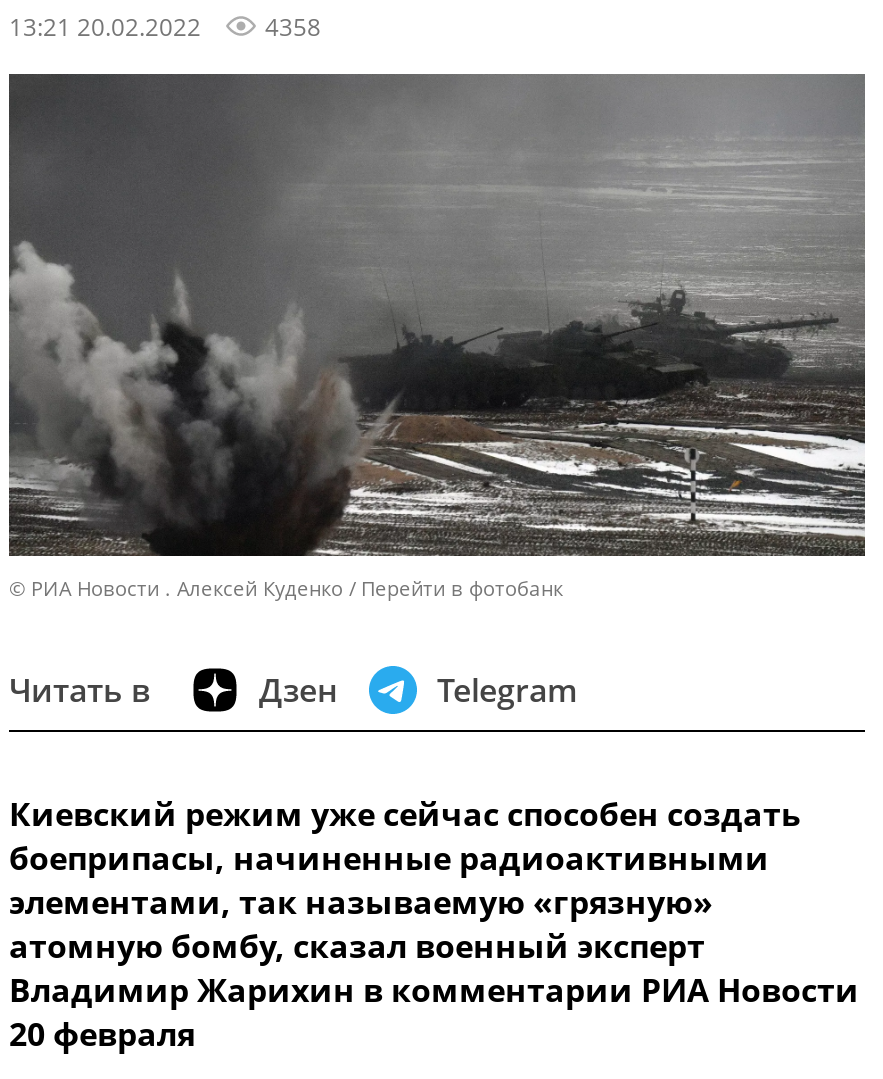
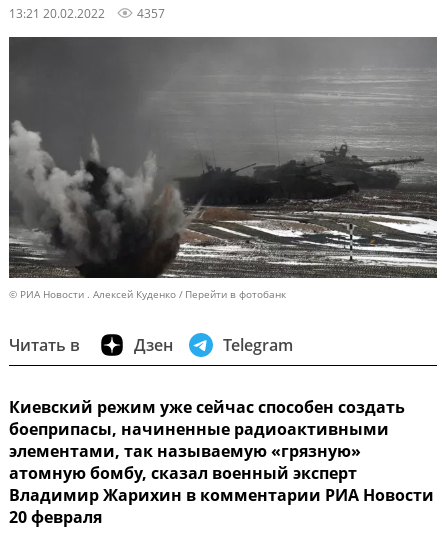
[9,10,321,42] 13:21 20.02.2022 4358 -> [9,5,165,21] 13:21 20.02.2022 4357

